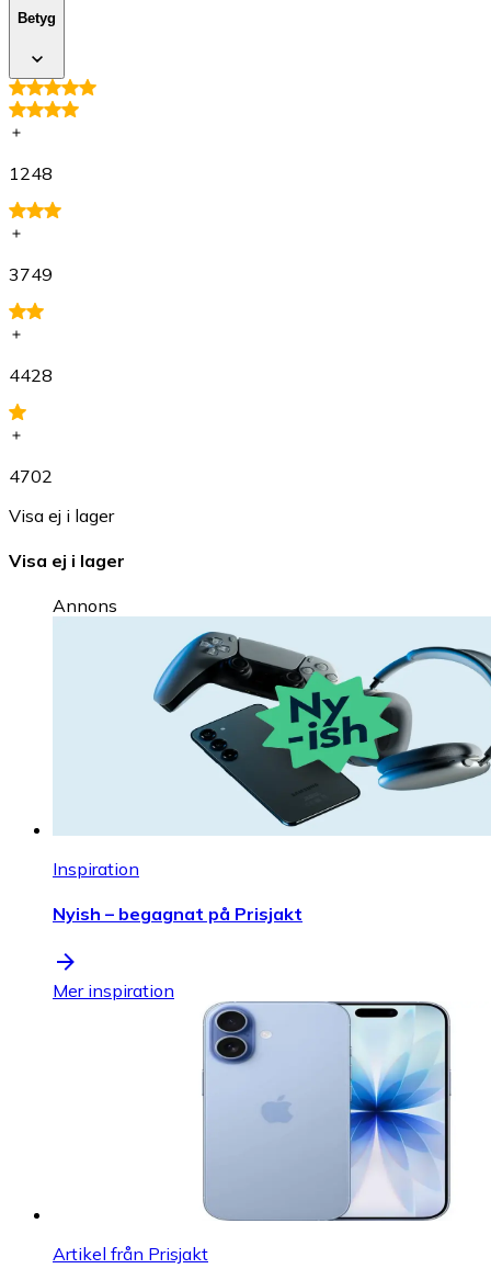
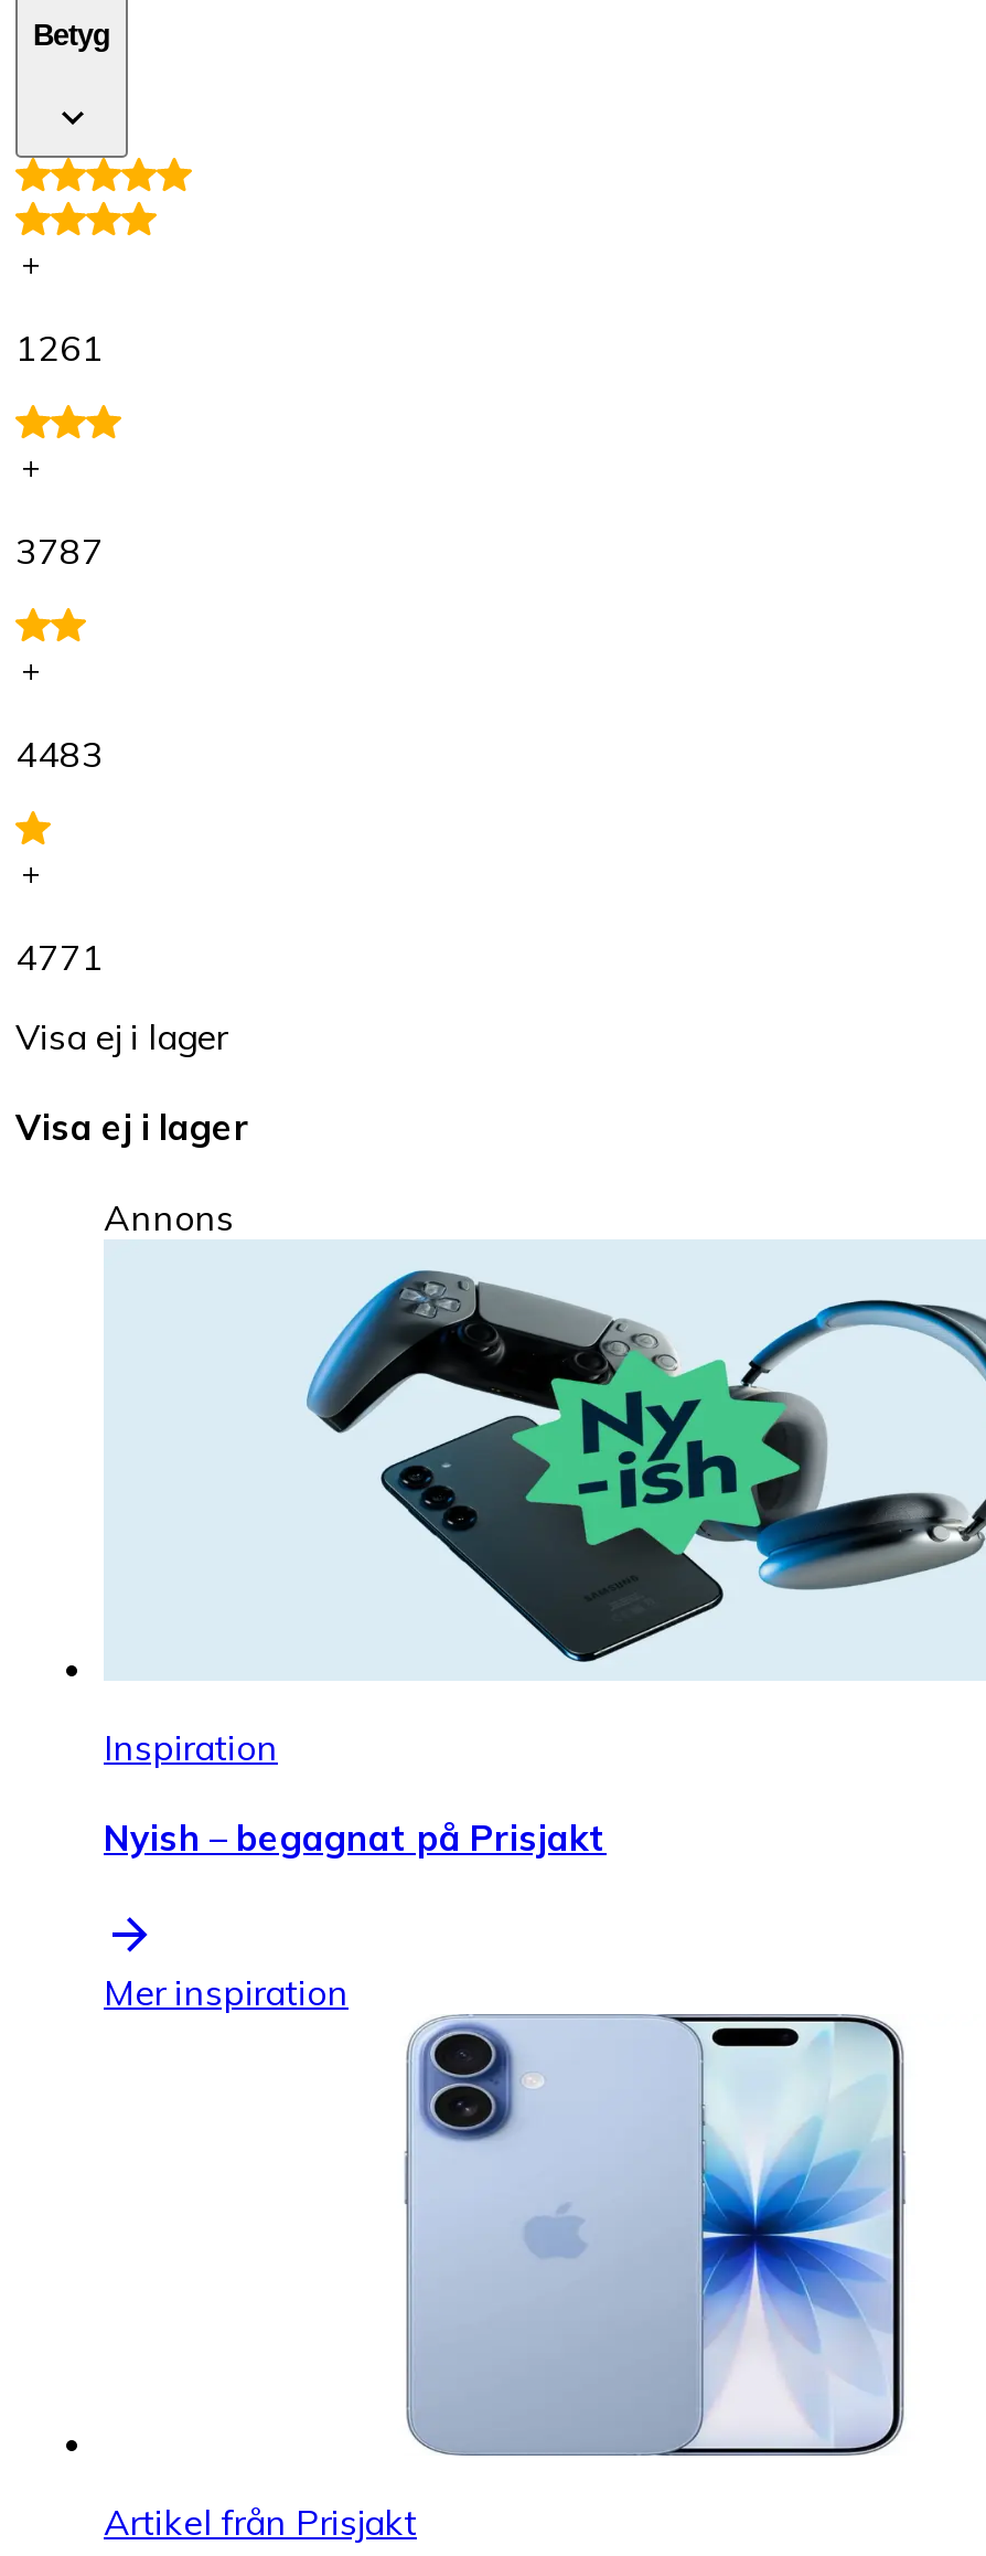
[9,162,53,184] 1248 -> [15,325,104,369] 1261
[9,263,53,285] 3749 -> [15,528,104,572] 3787
[9,364,53,386] 4428 -> [15,731,104,775] 4483
[9,465,53,487] 4702 -> [15,934,104,978] 4771

